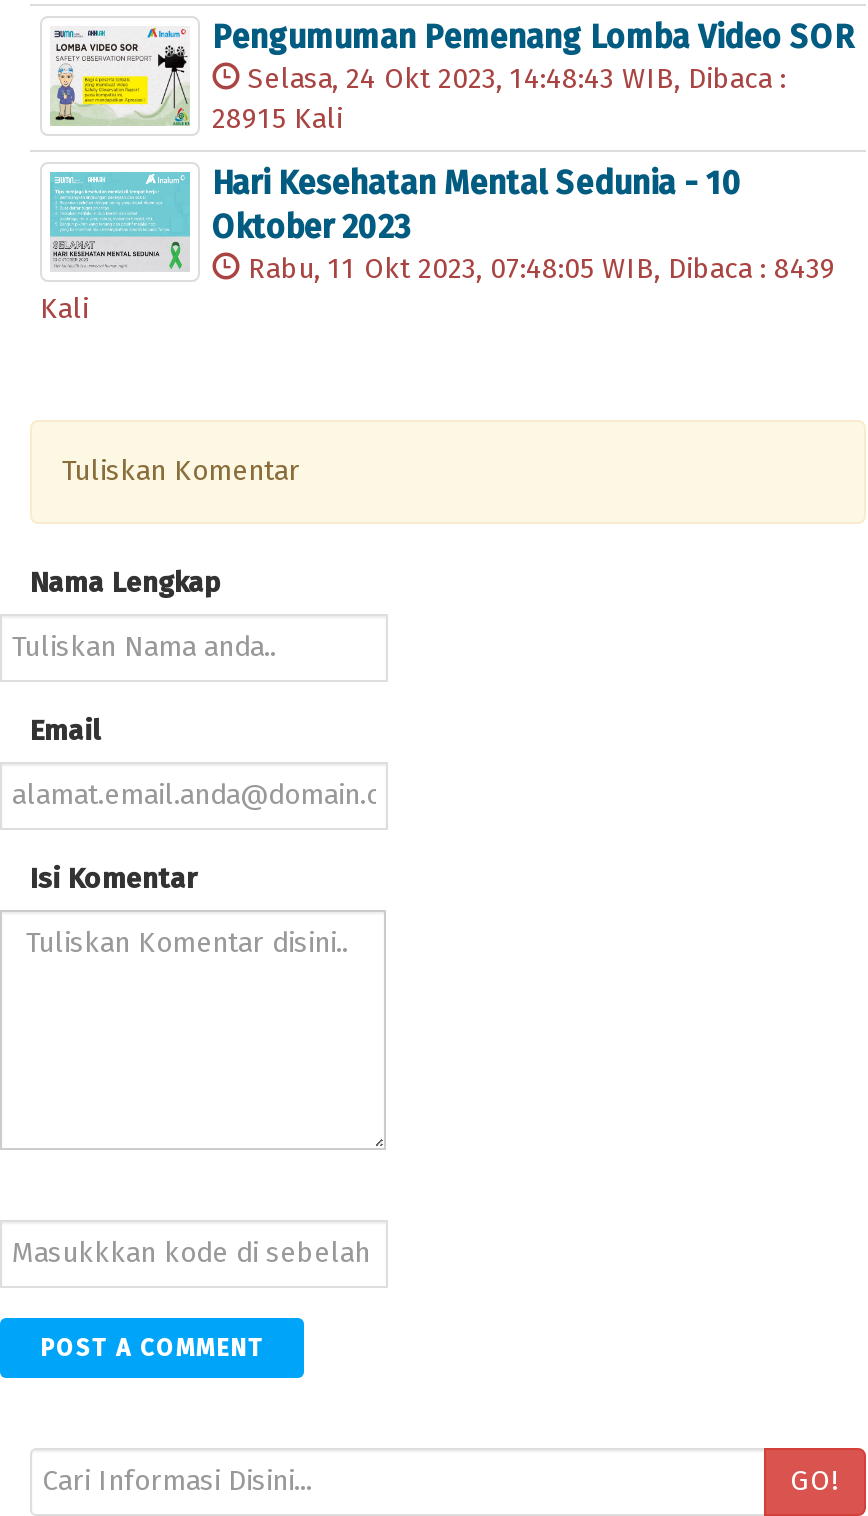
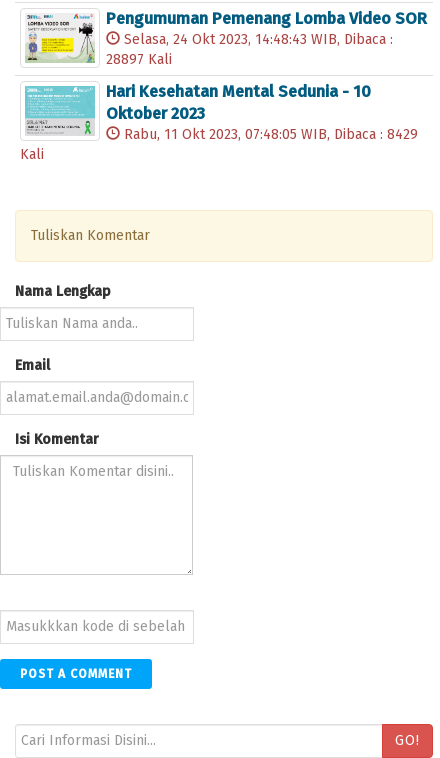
[212,101,342,135] 28915 Kali -> [106,51,172,68] 28897 Kali
[240,251,836,285] Rabu, 11 Okt 2023, 07:48:05 WIB, Dibaca : 8439 -> [120,126,418,143] Rabu, 11 Okt 2023, 07:48:05 WIB, Dibaca : 8429

